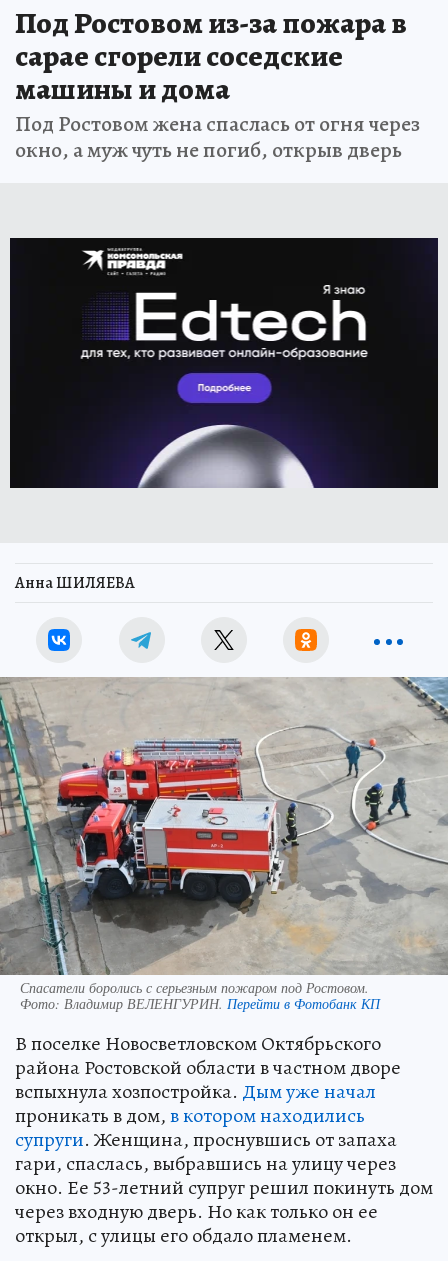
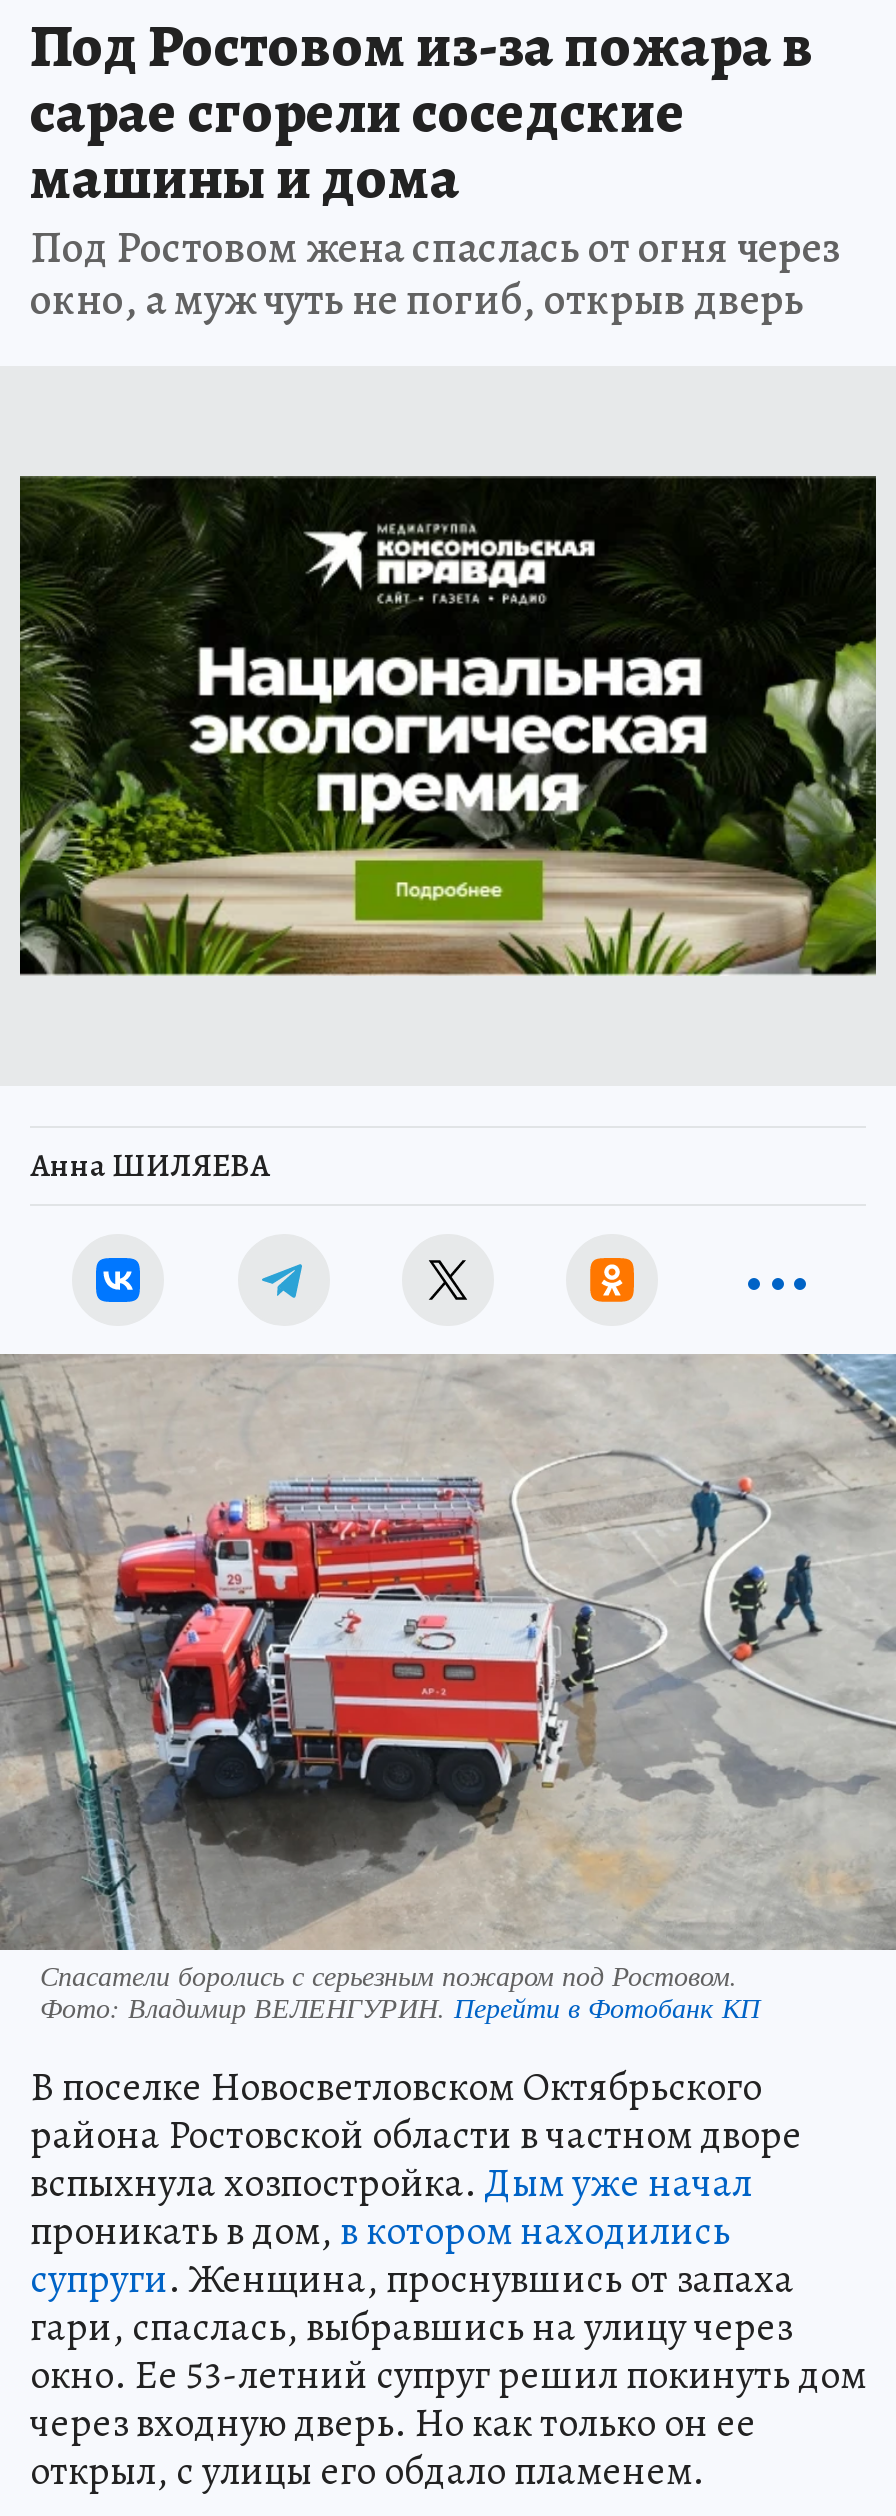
[9,238,439,489] [image] -> [18,476,878,978] [image]

